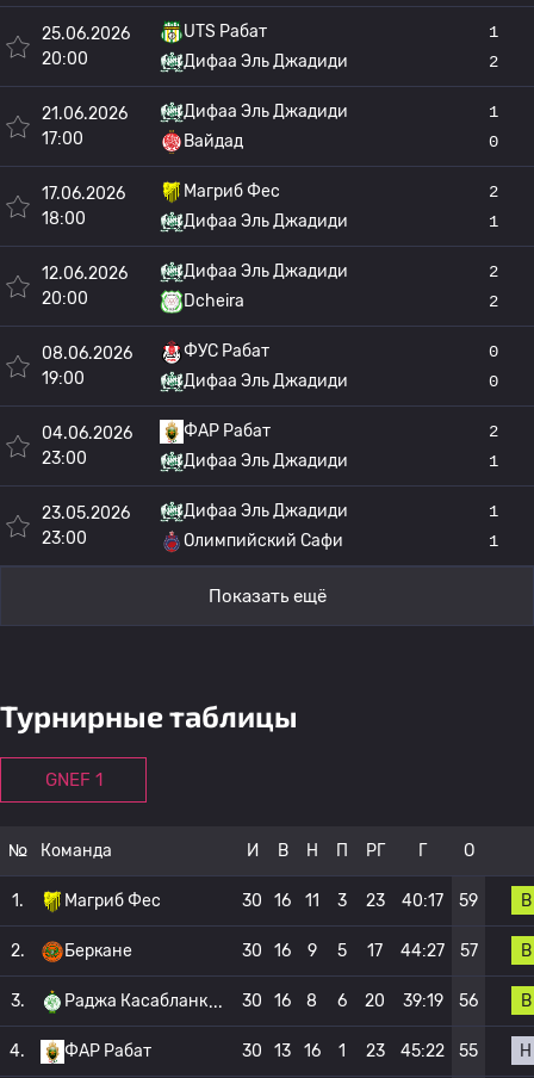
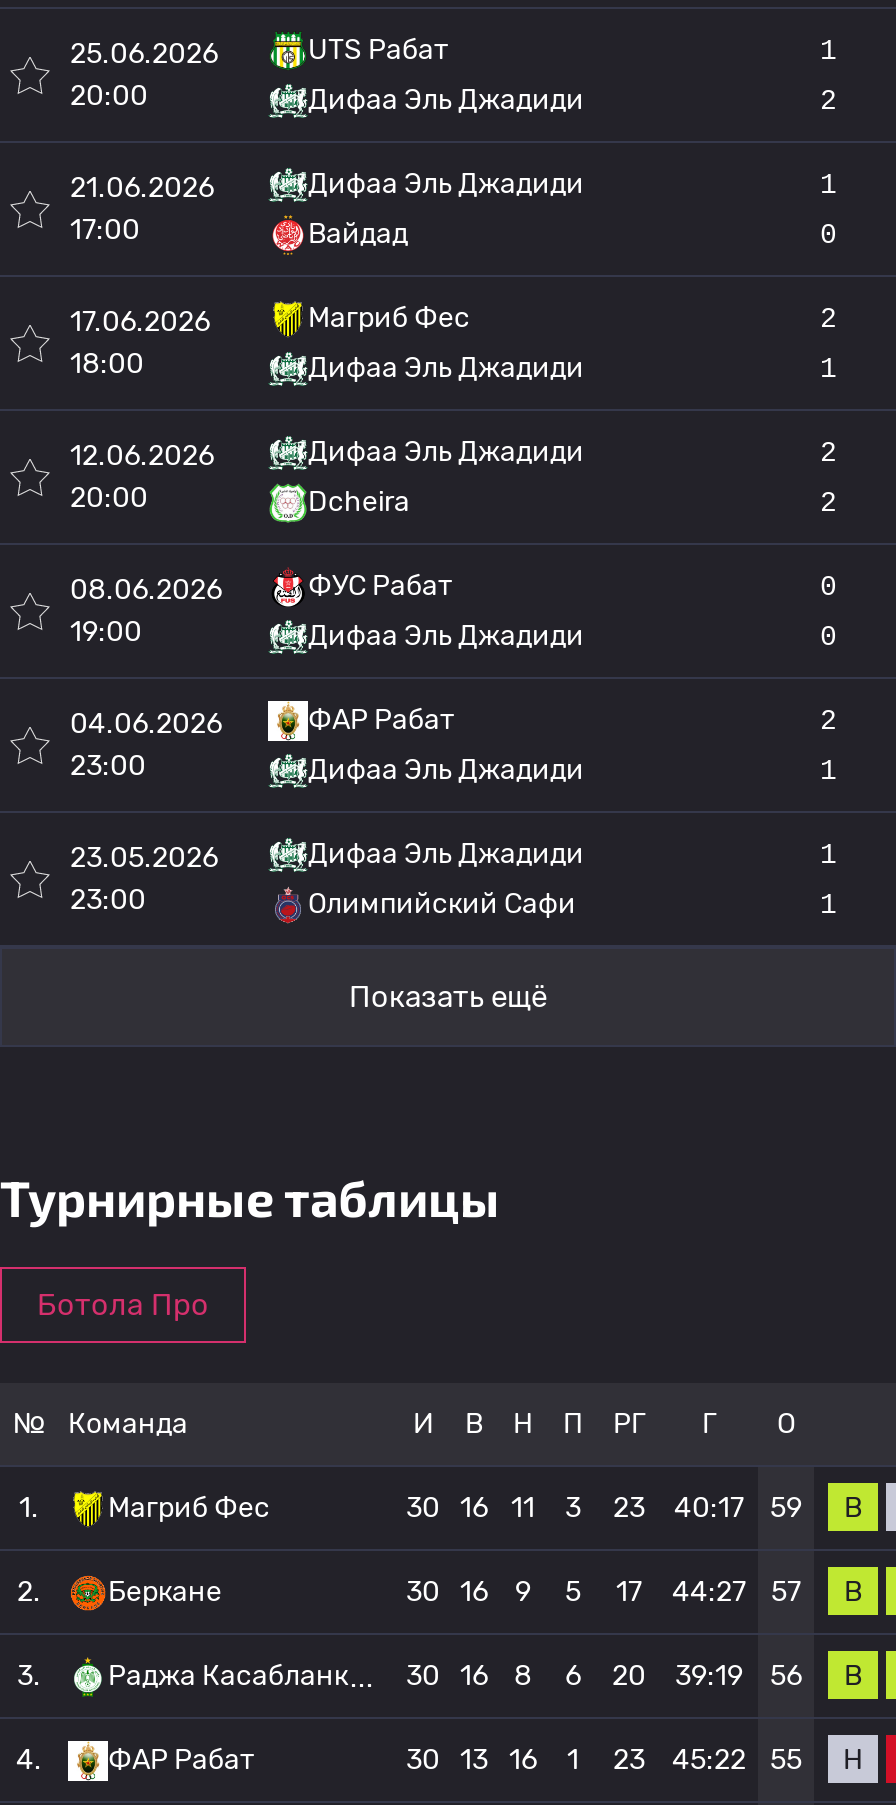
[45,769,102,791] GNEF 1 -> [37,1287,209,1323] Ботола Про

